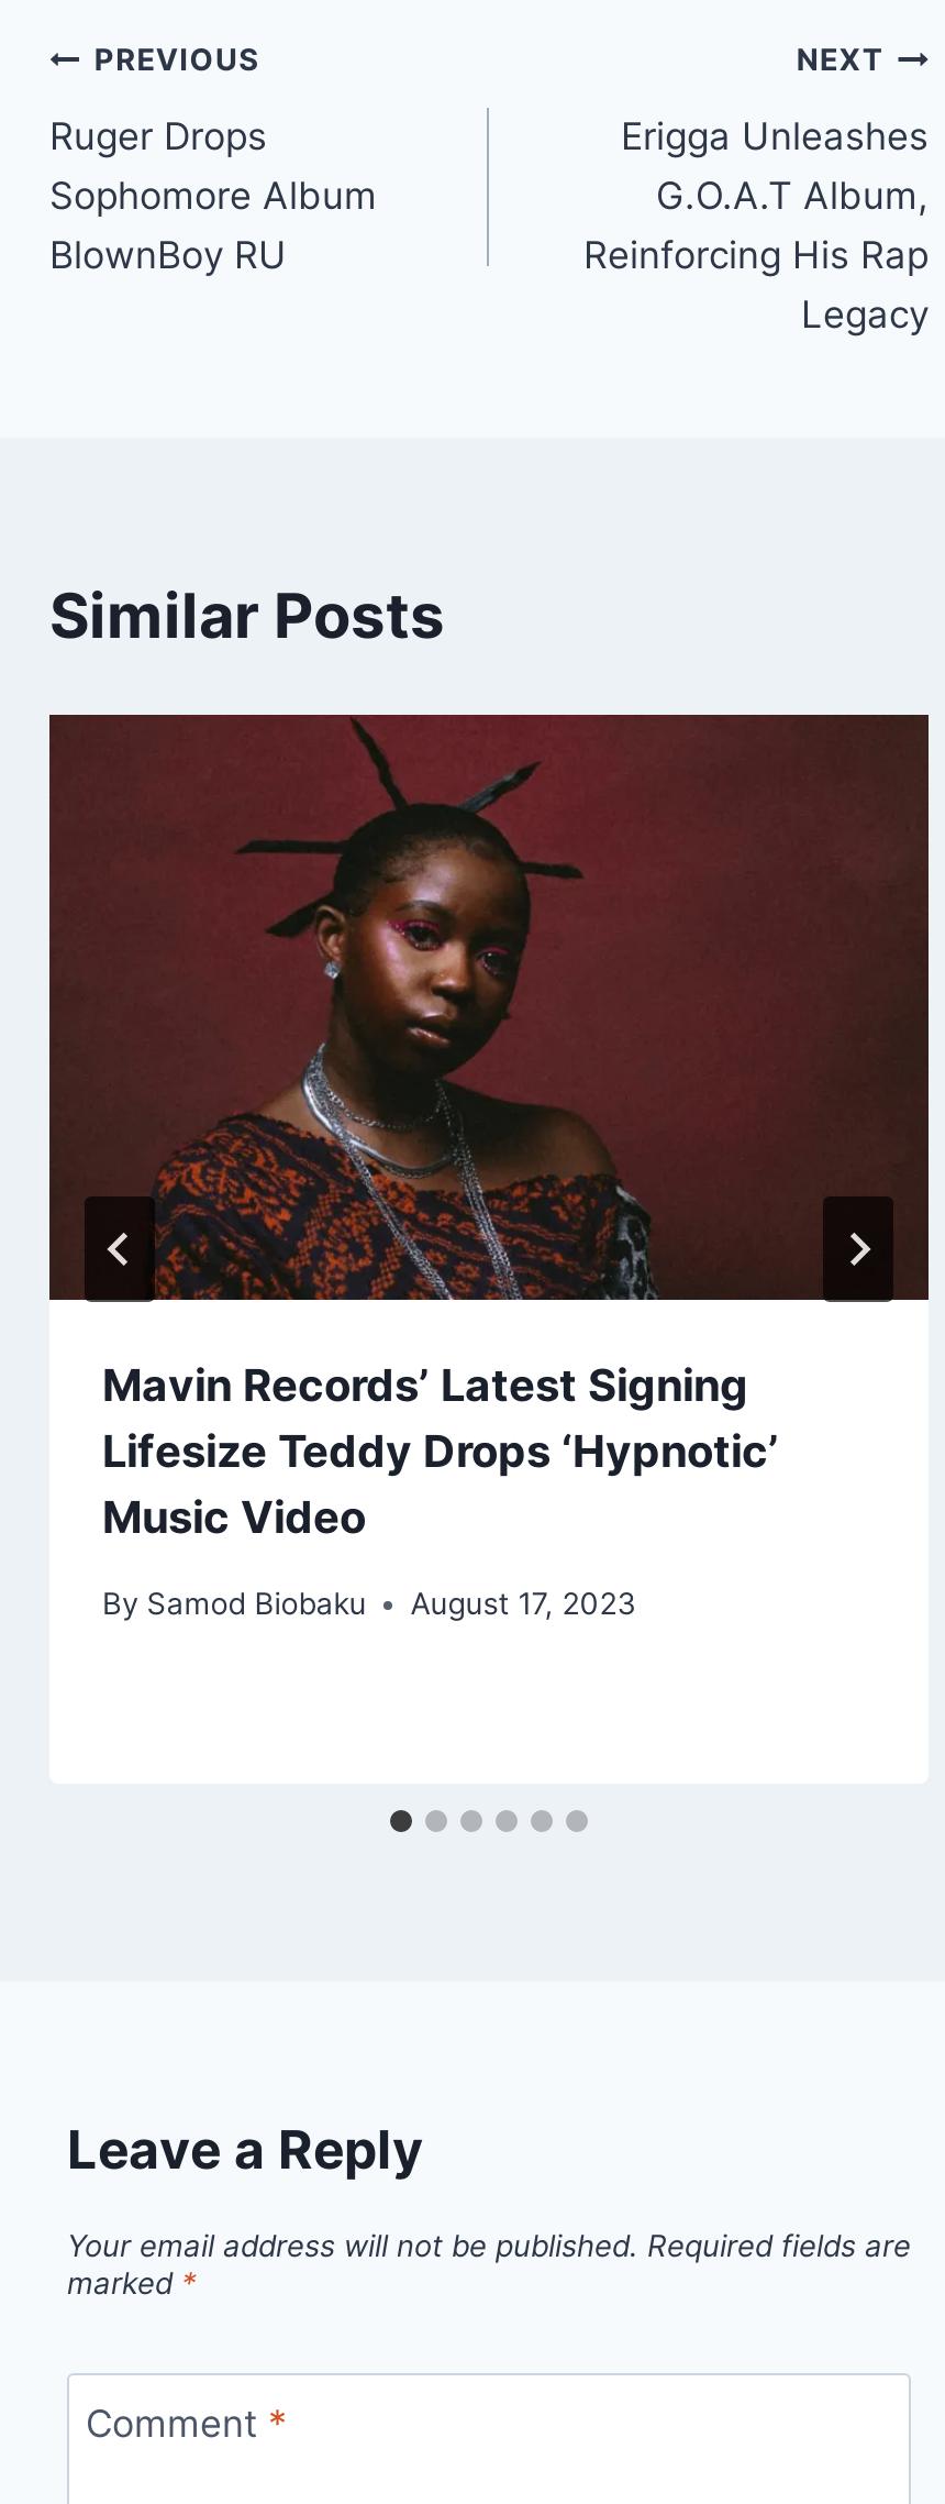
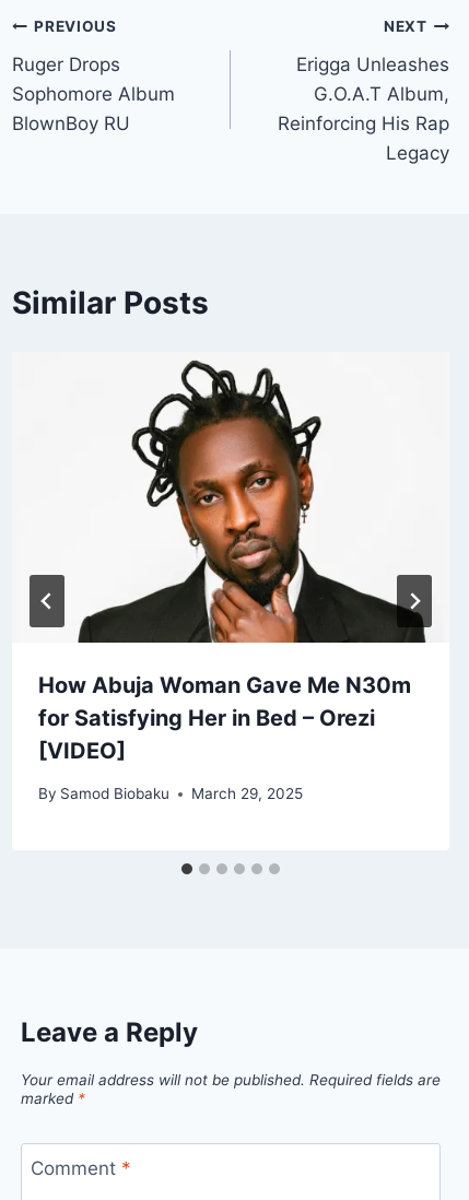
[47,713,931,1545] [image] | Mavin Records’ Latest Signing | Lifesize Teddy Drops ‘Hypnotic’ | Music Video -> [12,352,449,764] [image] | How Abuja Woman Gave Me N30m | for Satisfying Her in Bed – Orezi | [VIDEO]
[102,1586,637,1621] By Samod Biobaku August 17, 2023 -> [38,785,303,802] By Samod Biobaku March 29, 2025

